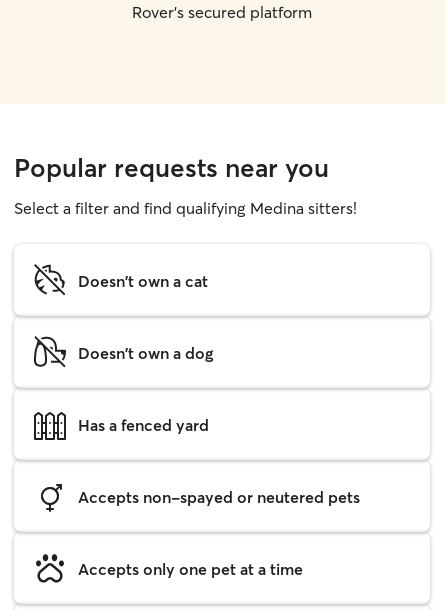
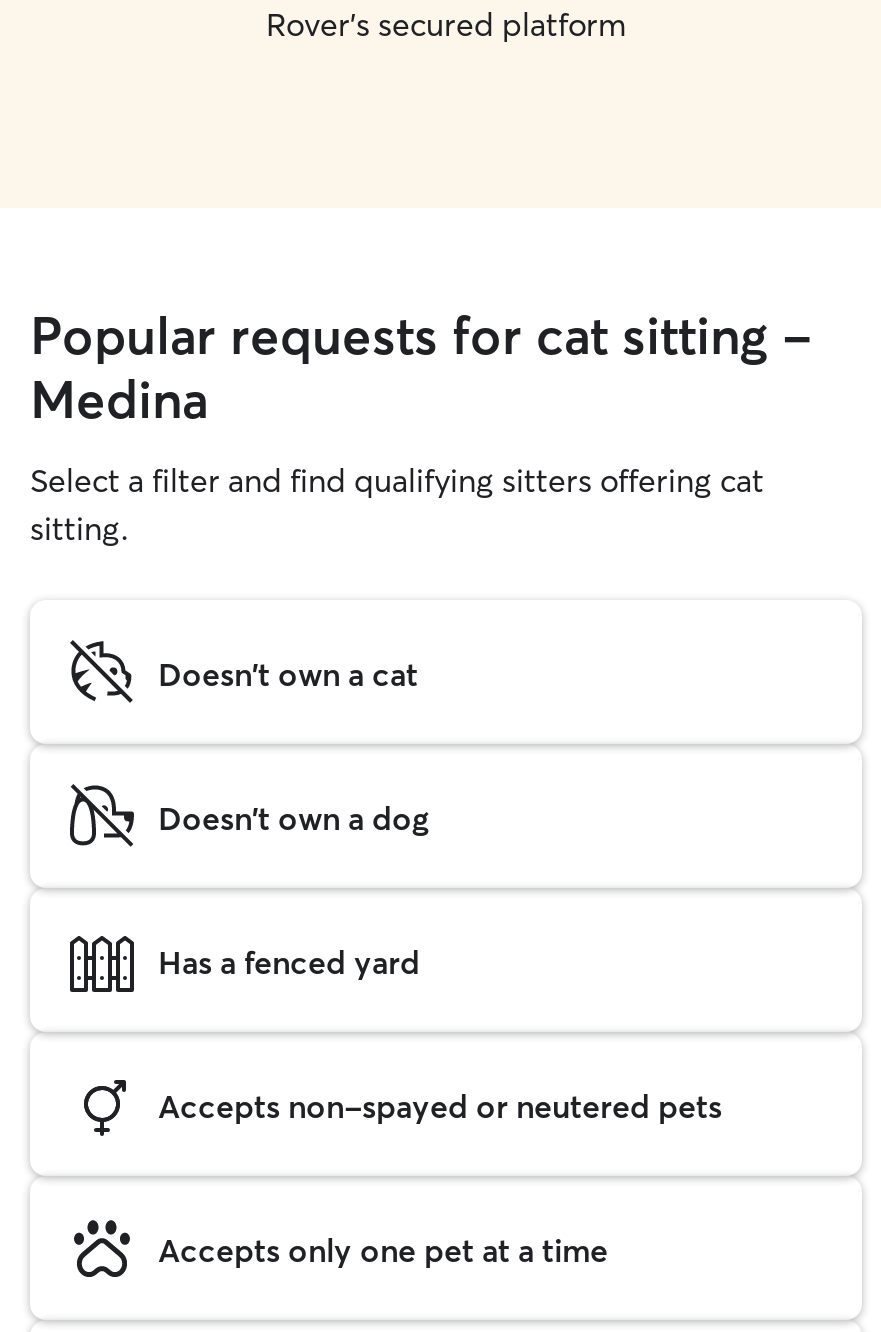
[14,152,357,218] Popular requests near you | Select a filter and find qualifying Medina sitters! -> [30,304,812,548] Popular requests for cat sitting - | Medina | Select a filter and find qualifying sitters offering cat | sitting.

